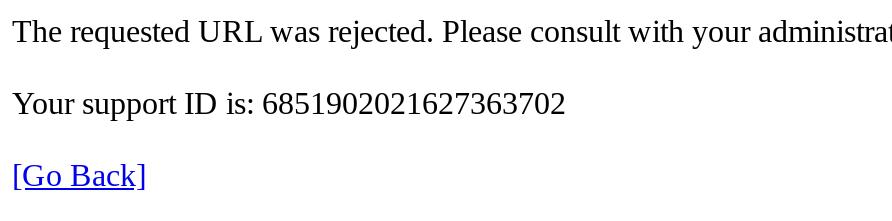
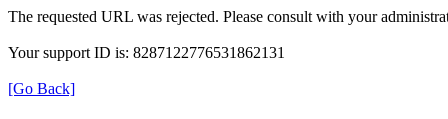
[12,86,566,120] Your support ID is: 6851902021627363702 -> [8,44,285,61] Your support ID is: 8287122776531862131

